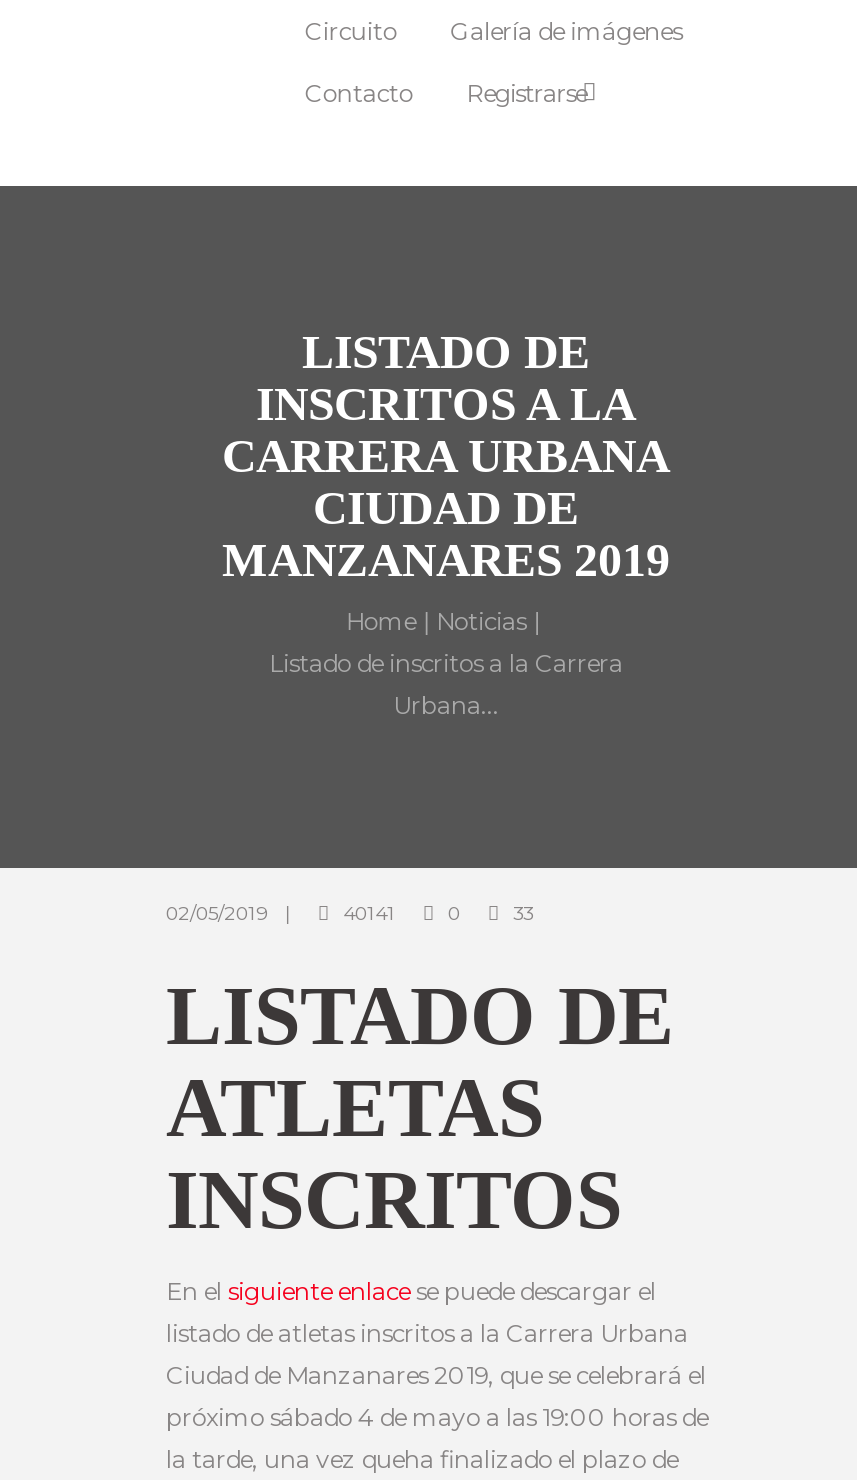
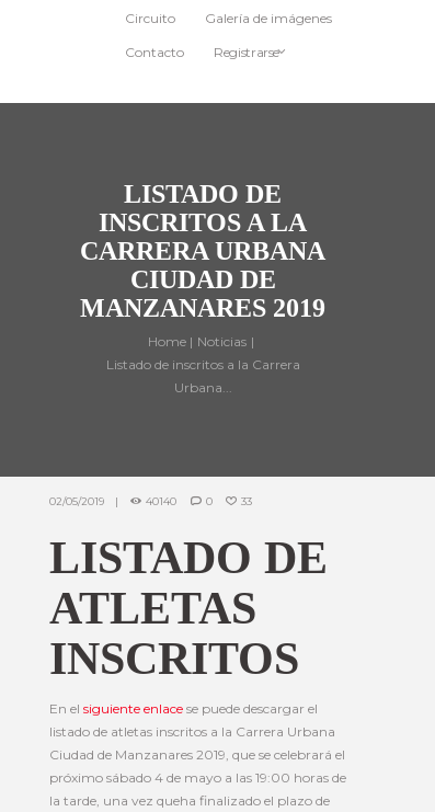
[343,901,395,923] 40141 -> [146,495,177,507] 40140

